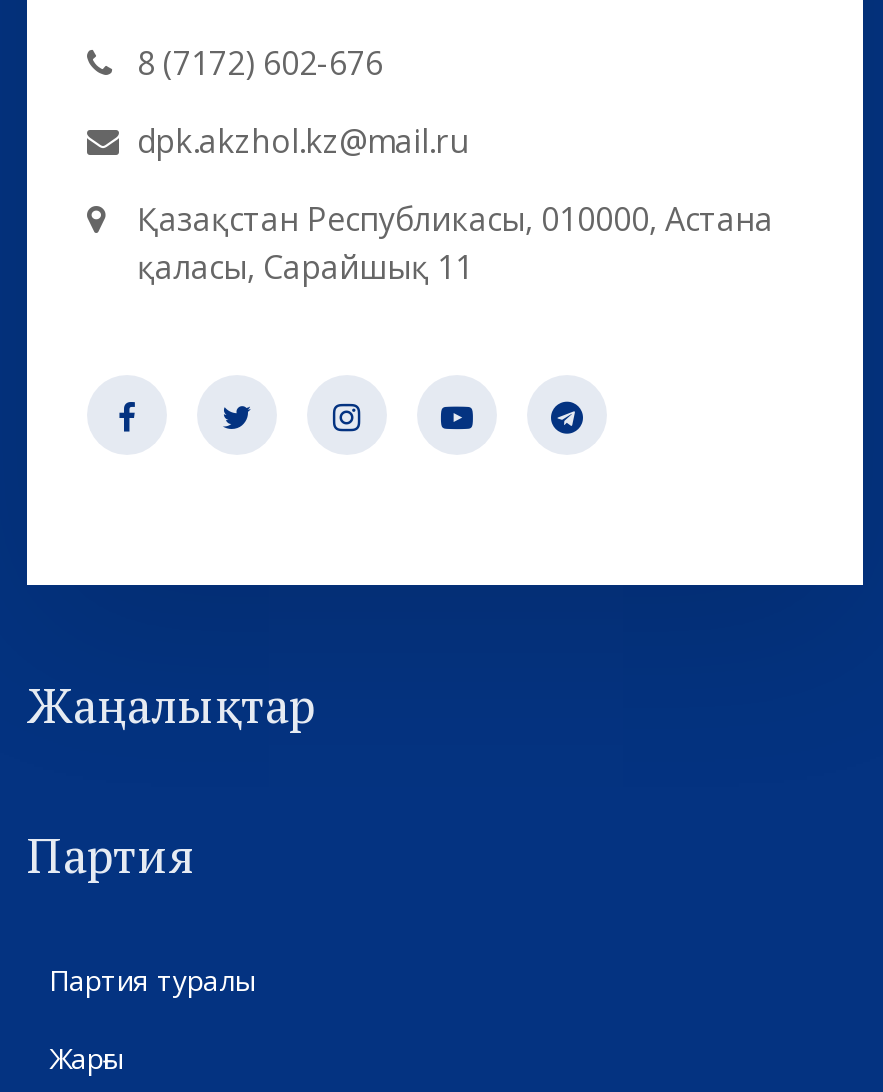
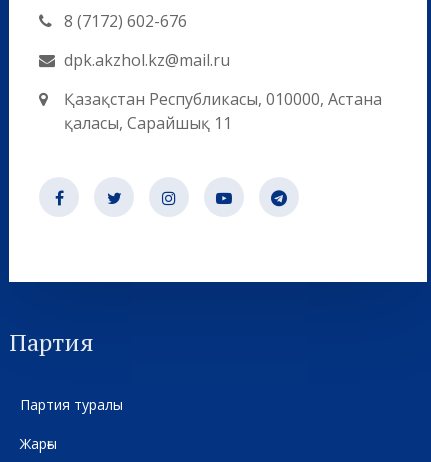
[27,673,315,737] Жаңалықтар -> none

